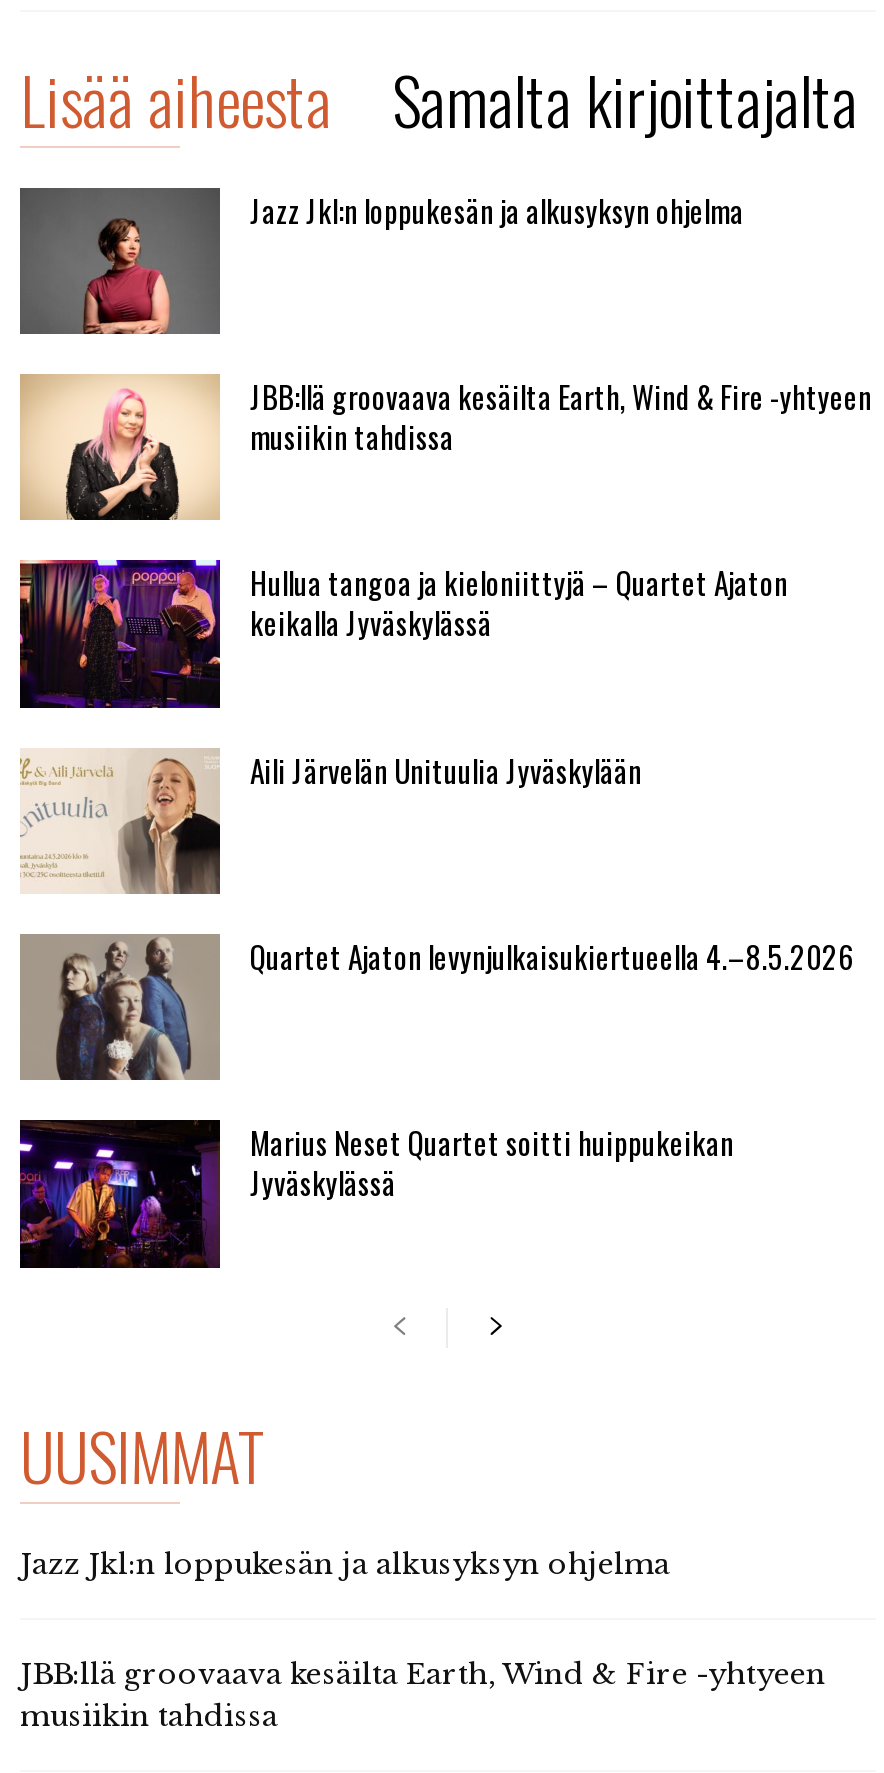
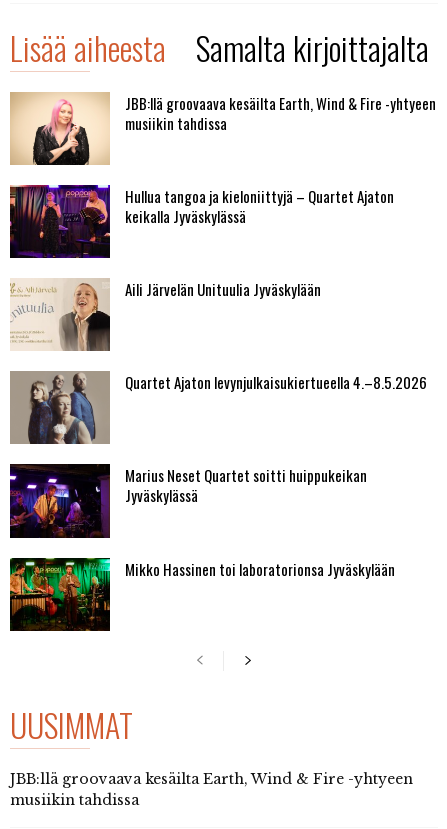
[18,186,744,336] [image] | Jazz Jkl:n loppukesän ja alkusyksyn ohjelma -> none
moved [18,372,872,1204] -> [9,91,436,506]: [image] | JBB:llä groovaava kesäilta Earth, Wind & Fire -yhtyeen | musiikin tahdissa | ... | Marius Neset Quartet soitti huippukeikan | Jyväskylässä
none -> [9,557,395,632] [image] | Mikko Hassinen toi laboratorionsa Jyväskylään
[20,1545,670,1581] Jazz Jkl:n loppukesän ja alkusyksyn ohjelma -> none

